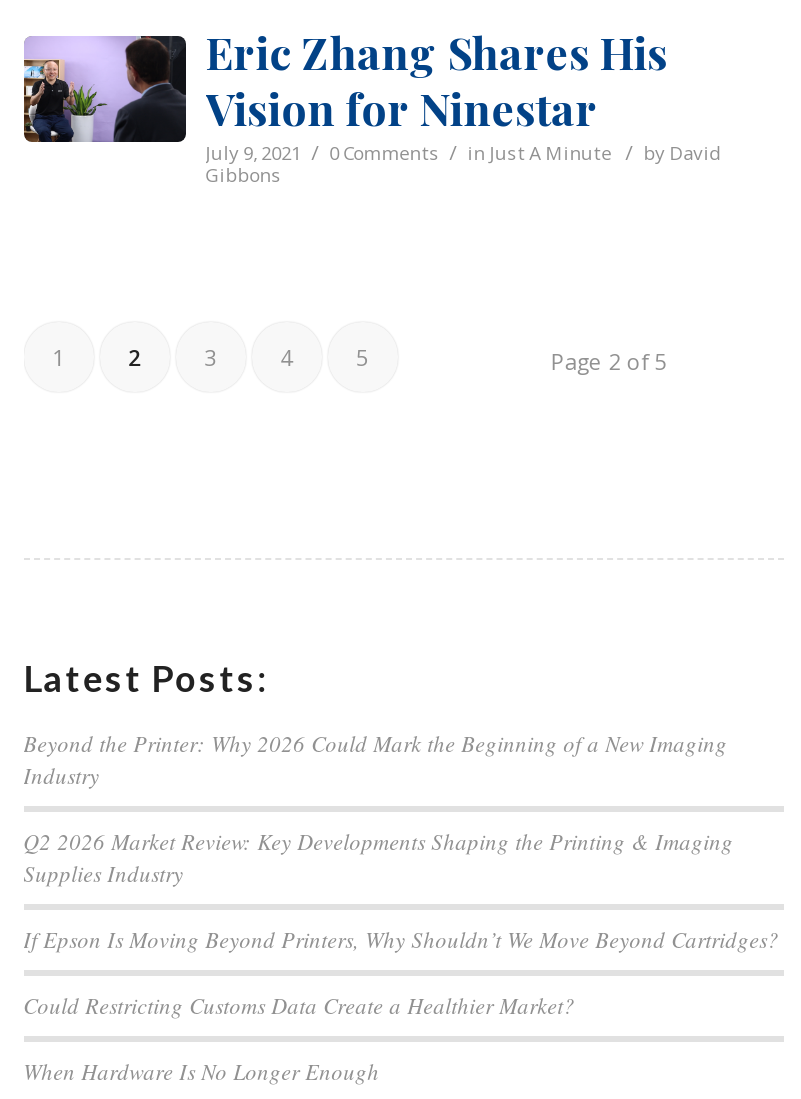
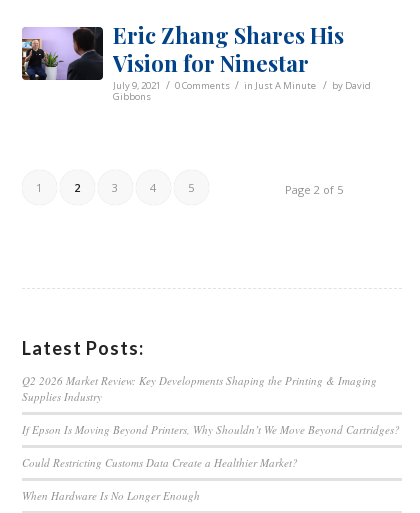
[23,728,727,790] Beyond the Printer: Why 2026 Could Mark the Beginning of a New Imaging | Industry -> none

